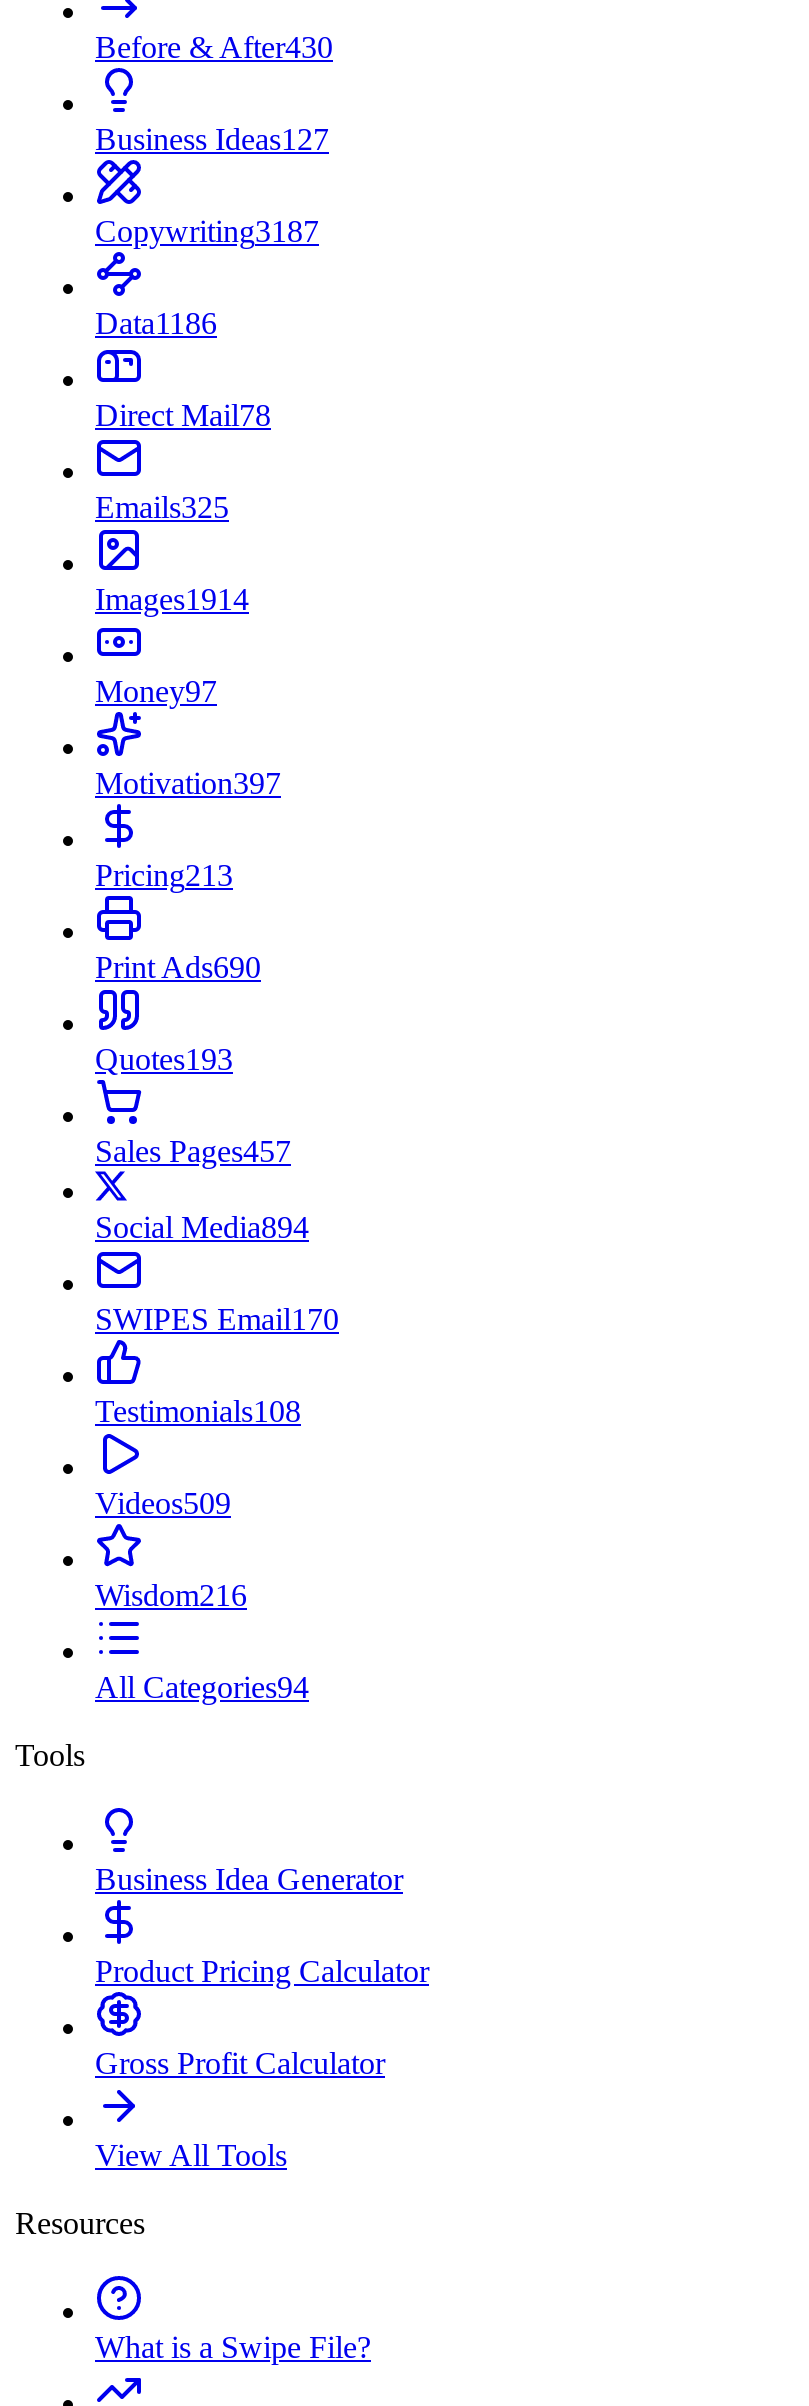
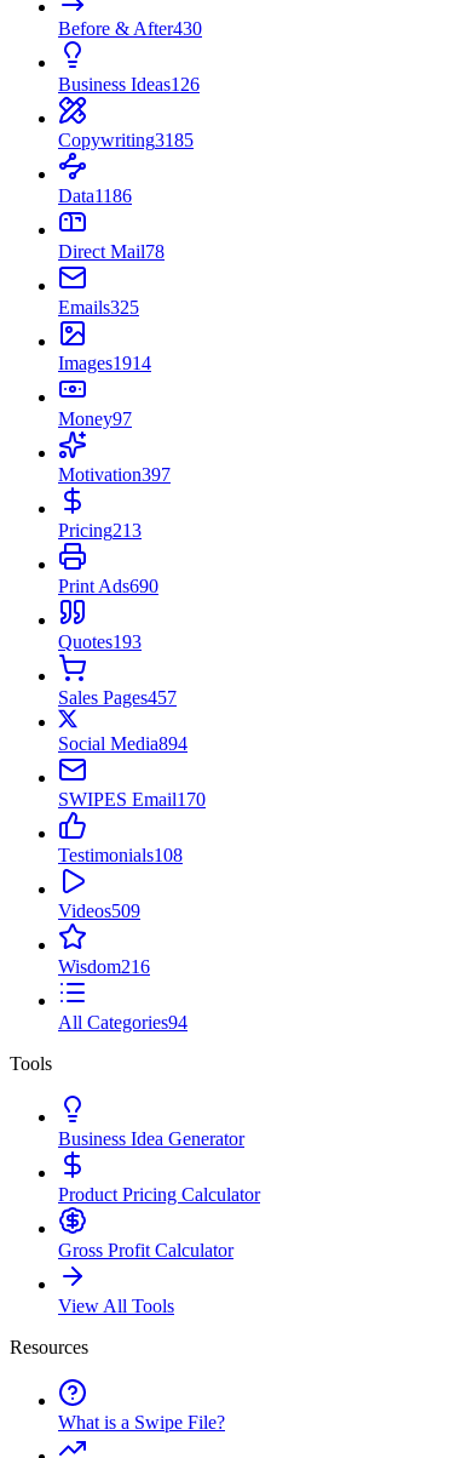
[95,122,329,156] Business Ideas127 -> [58,74,200,95] Business Ideas126
[95,214,319,248] Copywriting3187 -> [58,130,194,150] Copywriting3185

